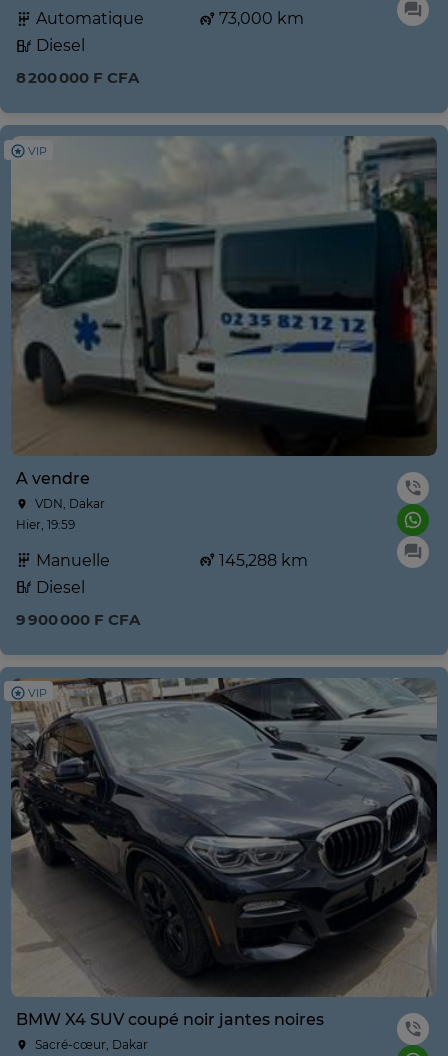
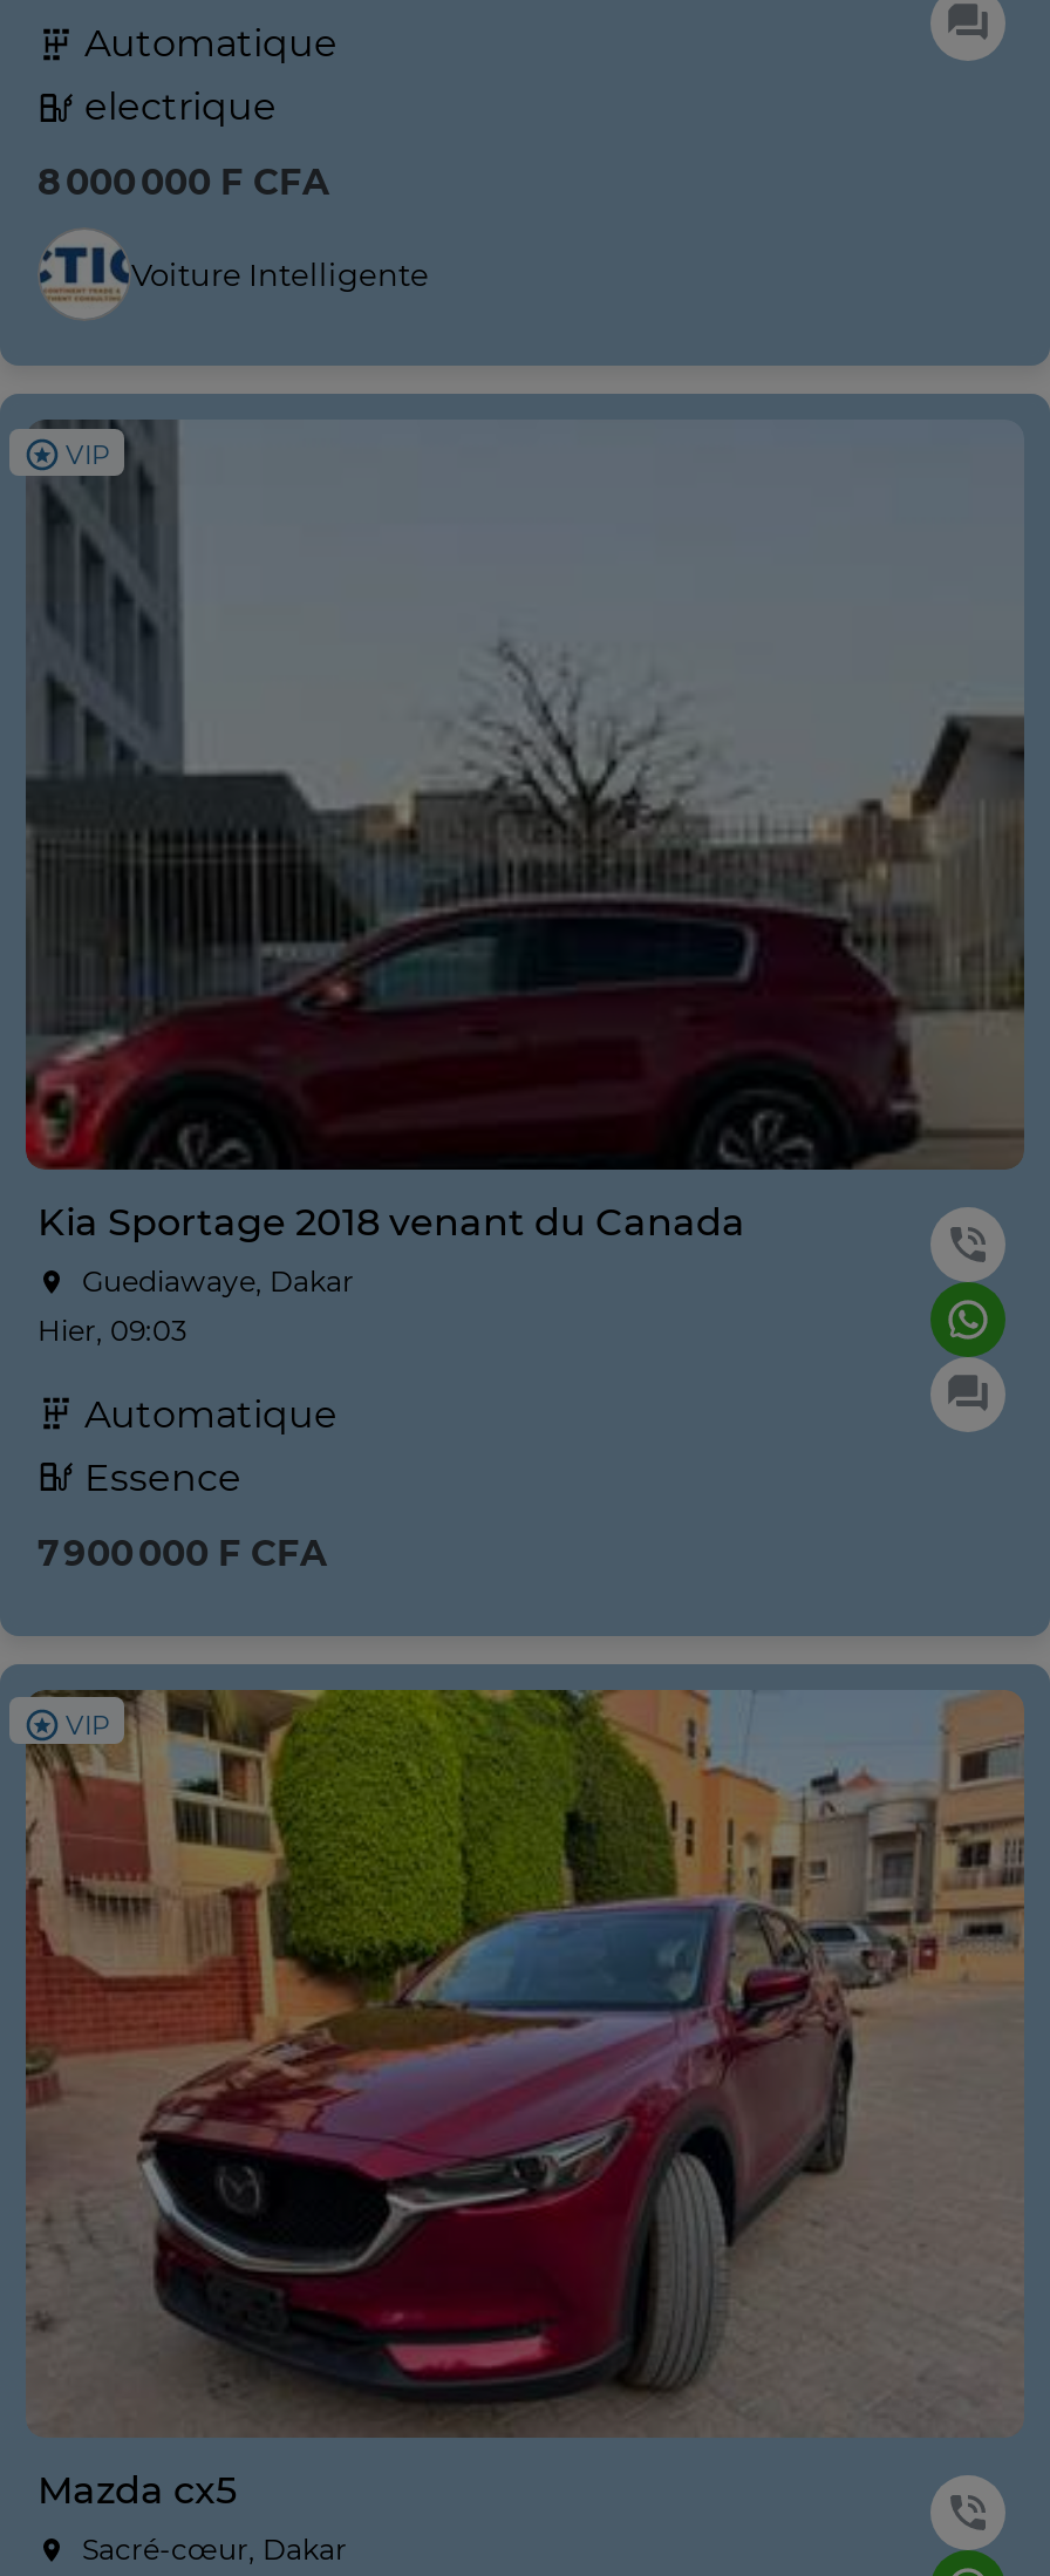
[16,9,303,87] 73,000 km | Diesel | 8 200 000 F CFA -> [37,85,429,293] electrique | 8 000 000 F CFA | Voiture Intelligente
[10,135,438,532] [image] | A vendre | VDN, Dakar | Hier, 19:59 -> [23,417,1024,1348] [image] | Kia Sportage 2018 venant du Canada | Guediawaye, Dakar | Hier, 09:03
[32,551,307,597] Manuelle | 145,288 km | Diesel -> [75,1392,337,1500] Automatique | Essence
[16,610,140,629] 9 900 000 F CFA -> [37,1530,326,1575] 7 900 000 F CFA
[10,677,438,1029] [image] | BMW X4 SUV coupé noir jantes noires -> [23,1688,1027,2514] [image] | Mazda cx5

